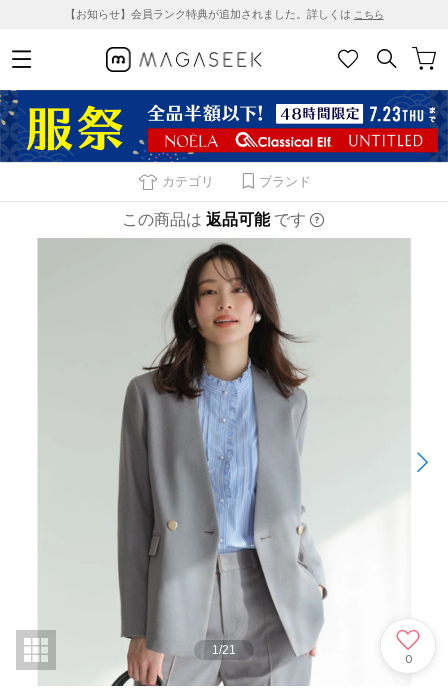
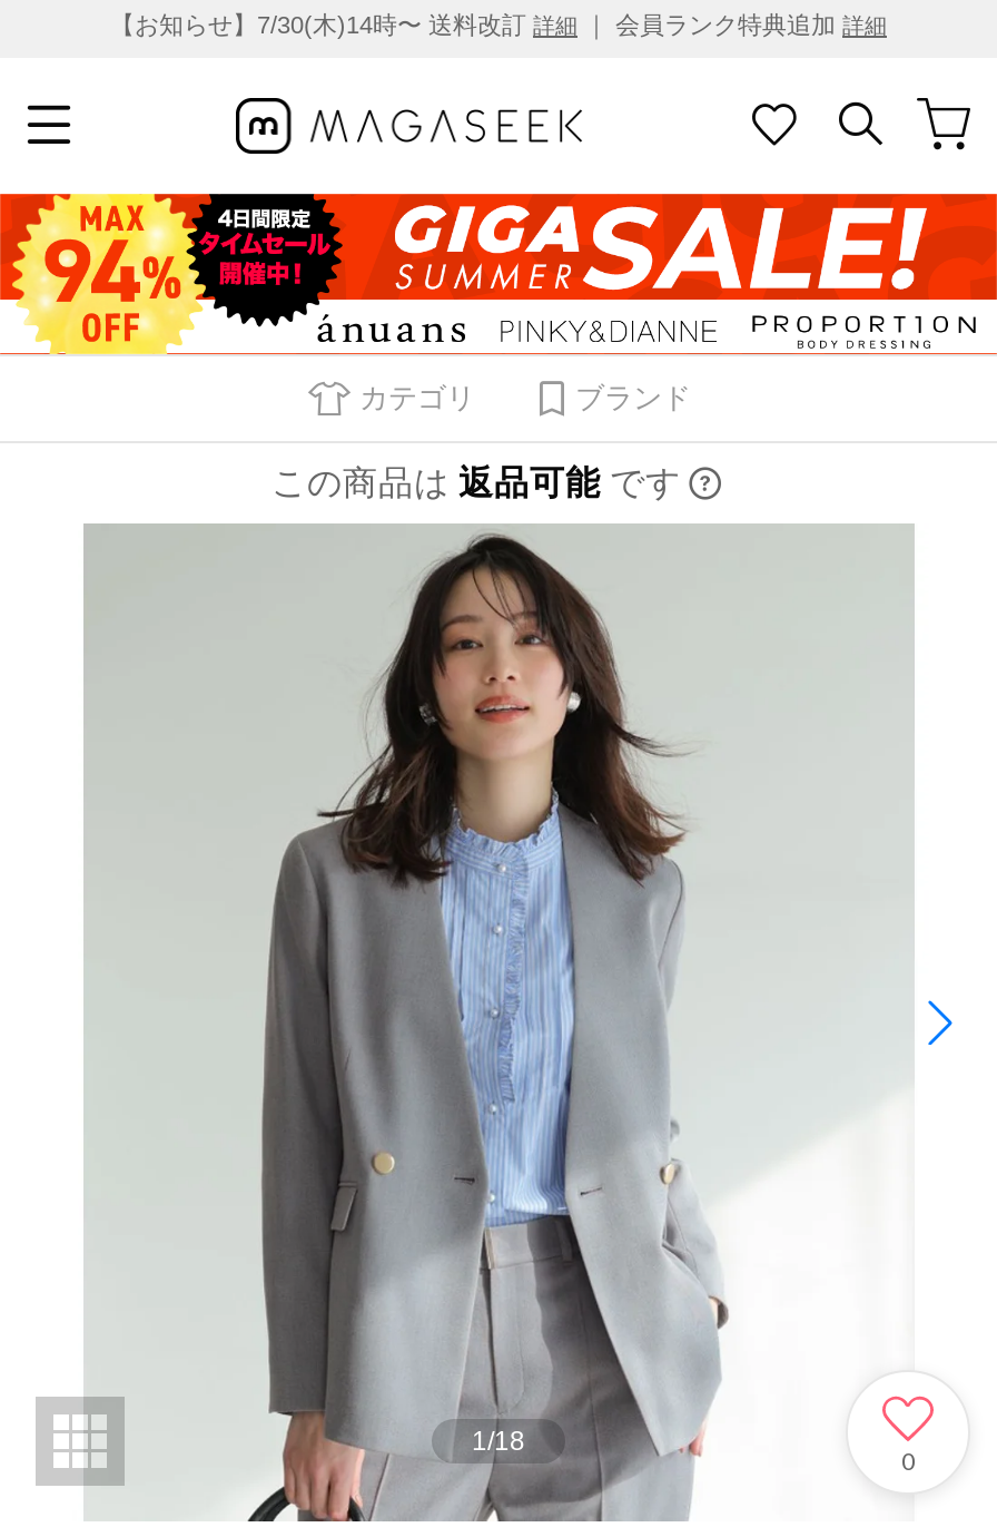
[64,8,383,20] 【お知らせ】会員ランク特典が追加されました。詳しくはこちら -> [110,11,887,38] 【お知らせ】7/30(木)14時〜 送料改訂詳細｜ 会員ランク特典追加詳細
[3,89,445,163] [image] -> [7,192,990,356] [image]
[212,643,236,657] 1/21 -> [472,1425,525,1456] 1/18

